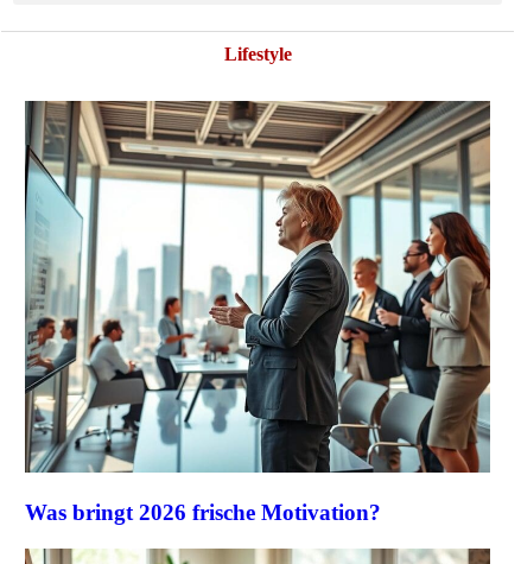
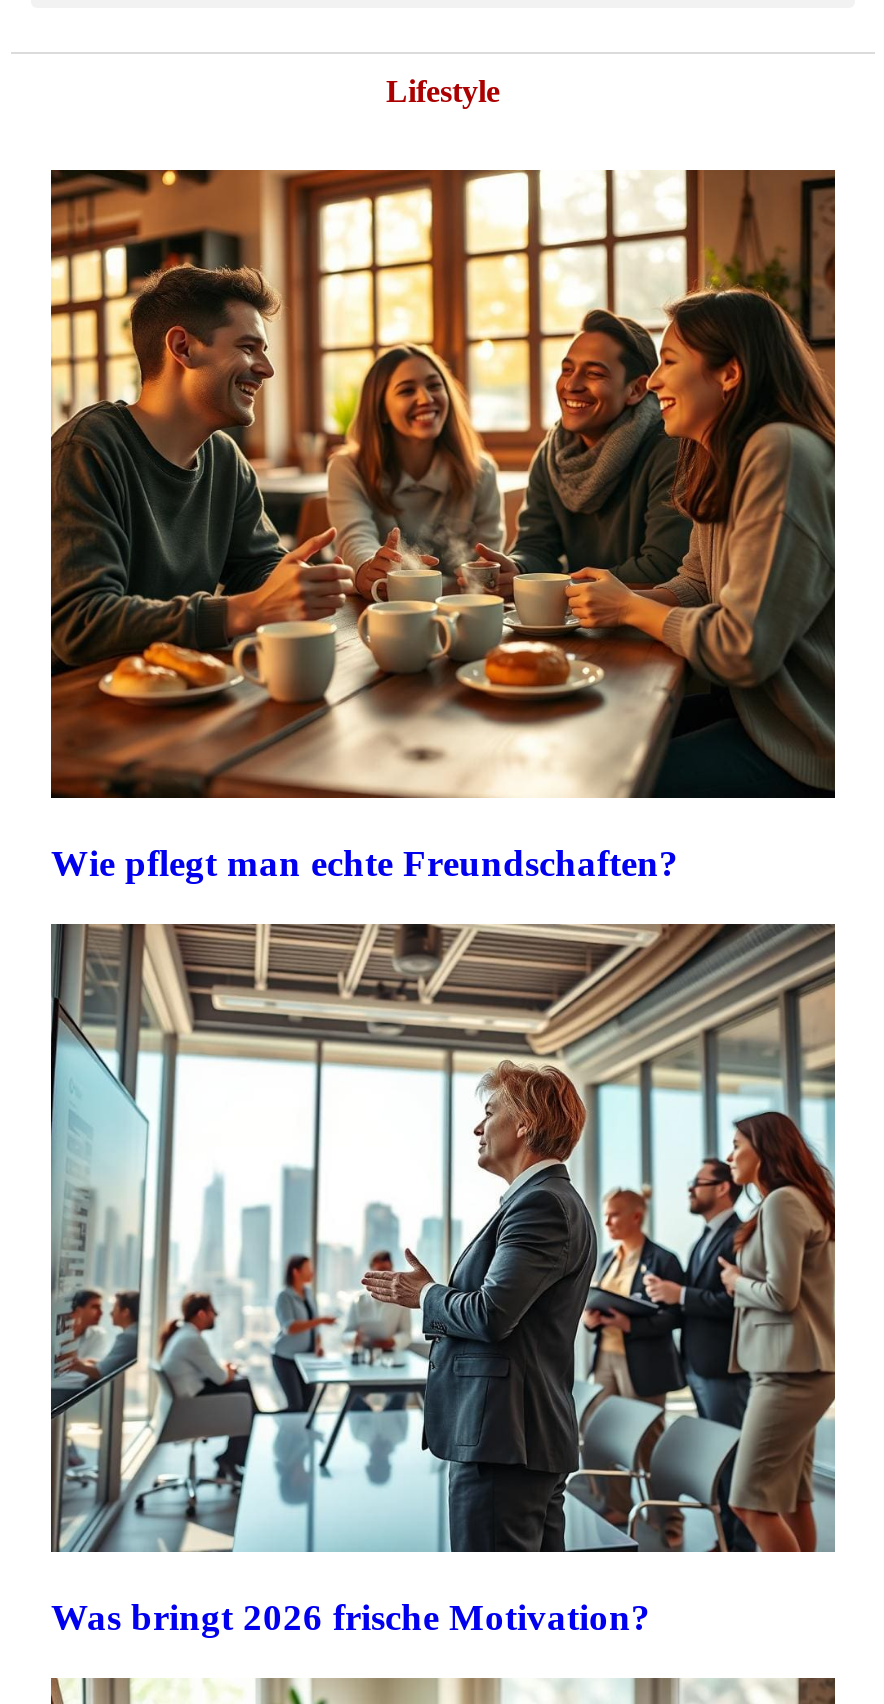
none -> [49,170,837,885] [image] | Wie pflegt man echte Freundschaften?

